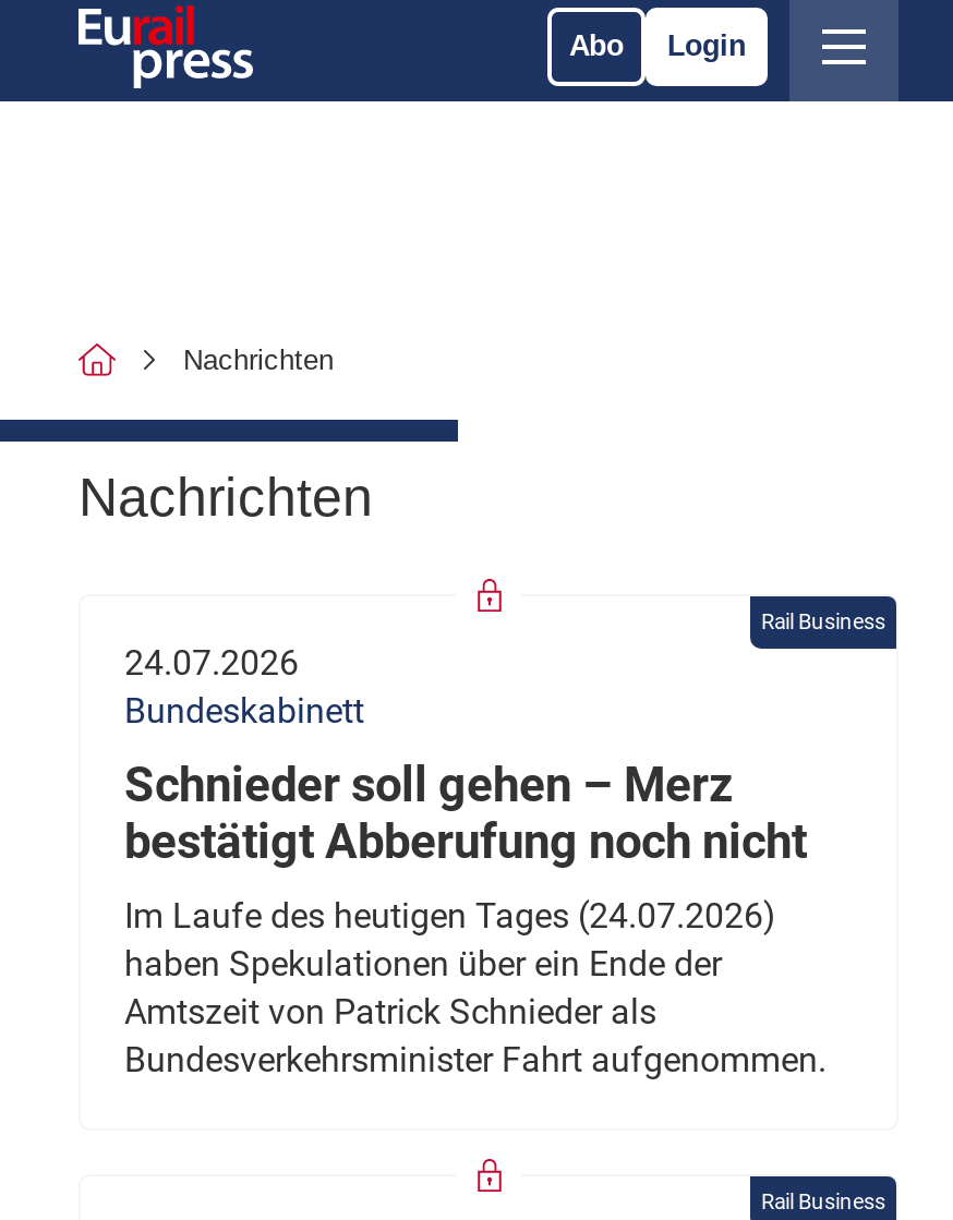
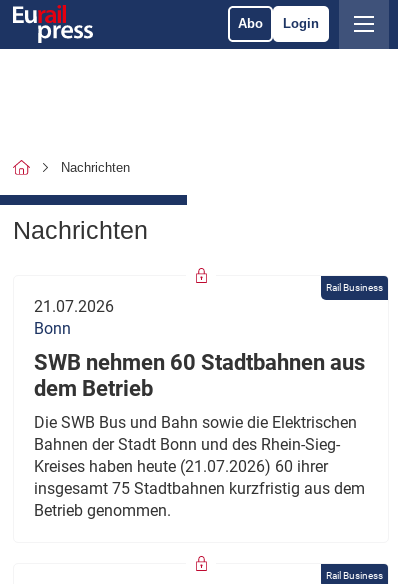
[124,643,364,732] 24.07.2026 | Bundeskabinett -> [34,297,114,338] 21.07.2026 | Bonn
[124,758,807,869] Schnieder soll gehen – Merz | bestätigt Abberufung noch nicht -> [34,350,365,401] SWB nehmen 60 Stadtbahnen aus | dem Betrieb
[124,896,827,1081] Im Laufe des heutigen Tages (24.07.2026) | haben Spekulationen über ein Ende der | Amtszeit von Patrick Schnieder als | Bundesverkehrsminister Fahrt aufgenommen. -> [34,413,365,520] Die SWB Bus und Bahn sowie die Elektrischen | Bahnen der Stadt Bonn und des Rhein-Sieg- | Kreises haben heute (21.07.2026) 60 ihrer | insgesamt 75 Stadtbahnen kurzfristig aus dem | Betrieb genommen.

